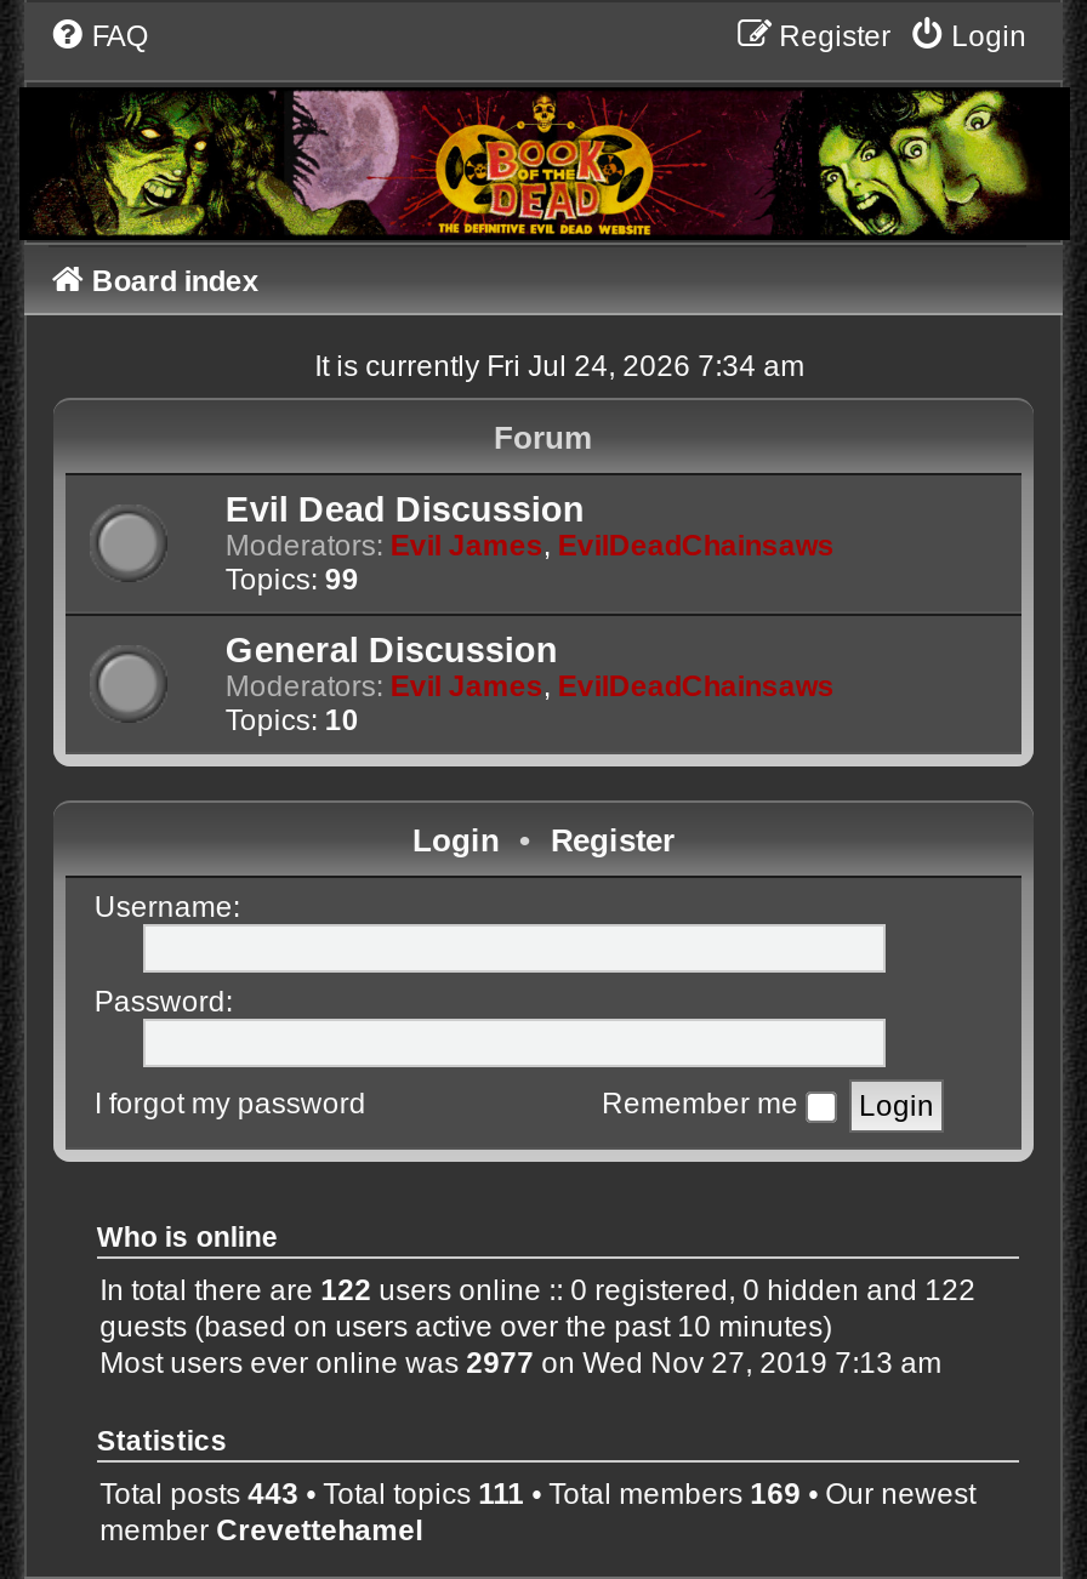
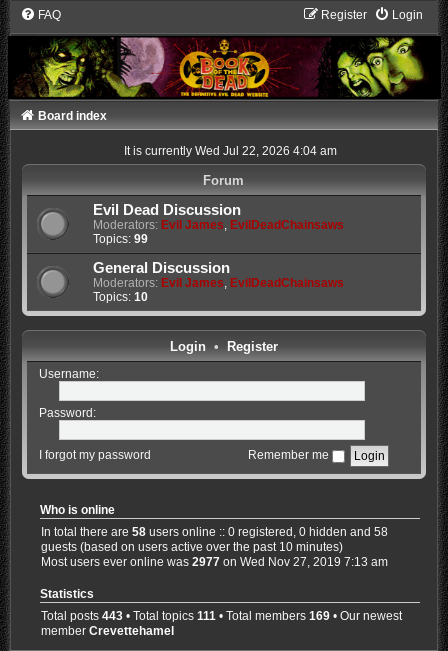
[314,350,805,384] It is currently Fri Jul 24, 2026 7:34 am -> [124,144,337,158] It is currently Wed Jul 22, 2026 4:04 am
[100,1273,976,1307] In total there are 122 users online :: 0 registered, 0 hidden and 122 -> [41,525,388,539] In total there are 58 users online :: 0 registered, 0 hidden and 58

